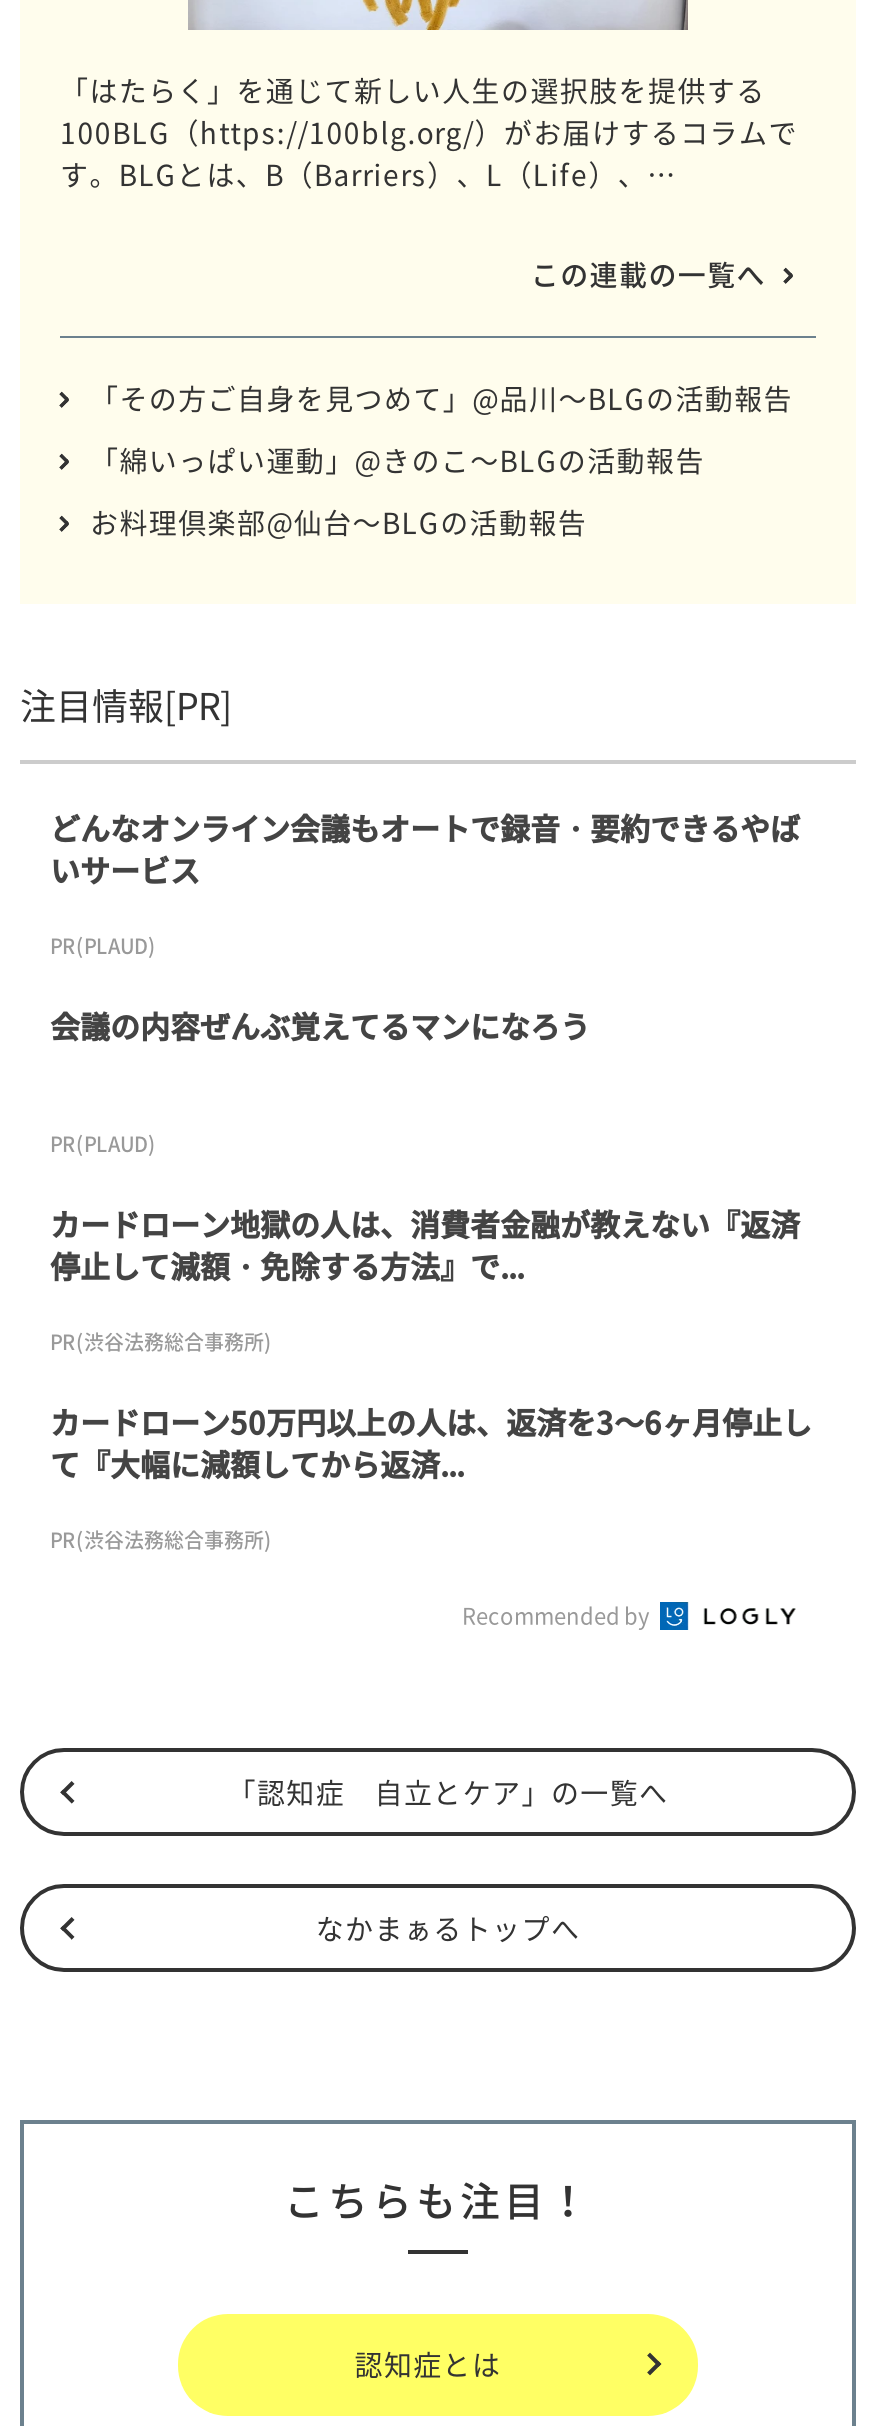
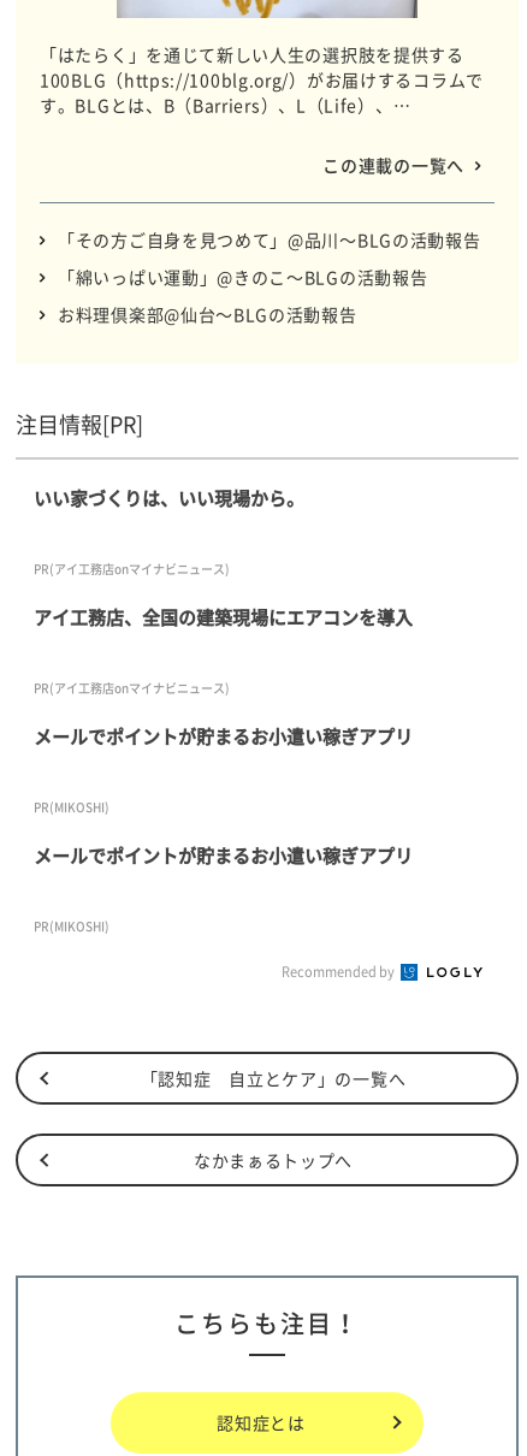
[50,806,800,892] どんなオンライン会議もオートで録音・要約できるやば | いサービス -> [34,485,304,511] いい家づくりは、いい現場から。
[50,930,156,960] PR(PLAUD) -> [34,560,230,578] PR(アイ工務店onマイナビニュース)
[50,1004,590,1048] 会議の内容ぜんぶ覚えてるマンになろう -> [34,604,413,631] アイ工務店、全国の建築現場にエアコンを導入
[50,1128,156,1158] PR(PLAUD) -> [34,679,230,697] PR(アイ工務店onマイナビニュース)
[50,1202,800,1288] カードローン地獄の人は、消費者金融が教えない『返済 | 停止して減額・免除する方法』で... -> [34,723,413,750] メールでポイントが貯まるお小遣い稼ぎアプリ
[50,1326,272,1356] PR(渋谷法務総合事務所) -> [34,798,109,816] PR(MIKOSHI)
[50,1400,812,1486] カードローン50万円以上の人は、返済を3～6ヶ月停止し | て『大幅に減額してから返済... -> [34,842,413,869] メールでポイントが貯まるお小遣い稼ぎアプリ
[50,1524,272,1554] PR(渋谷法務総合事務所) -> [34,917,109,935] PR(MIKOSHI)

